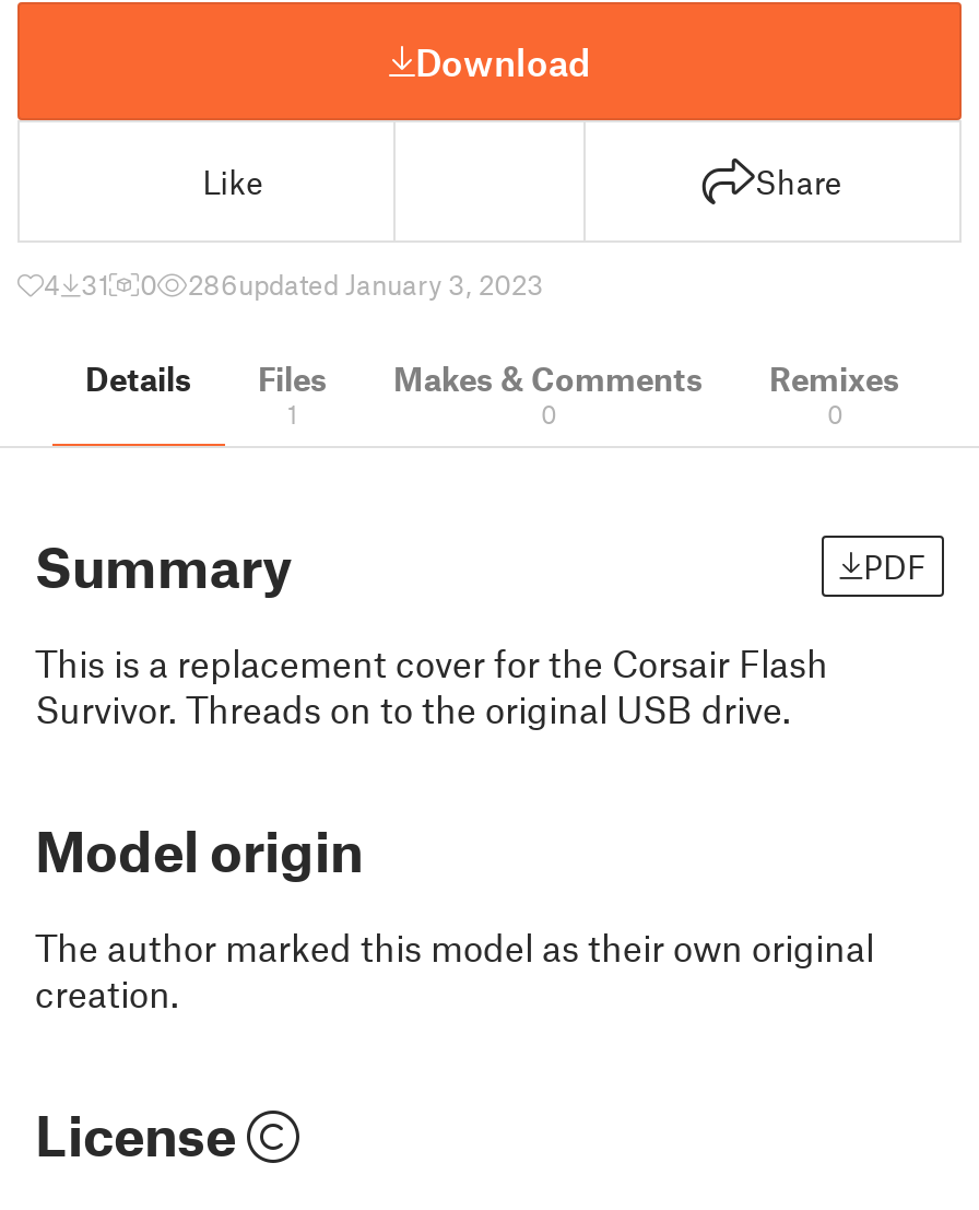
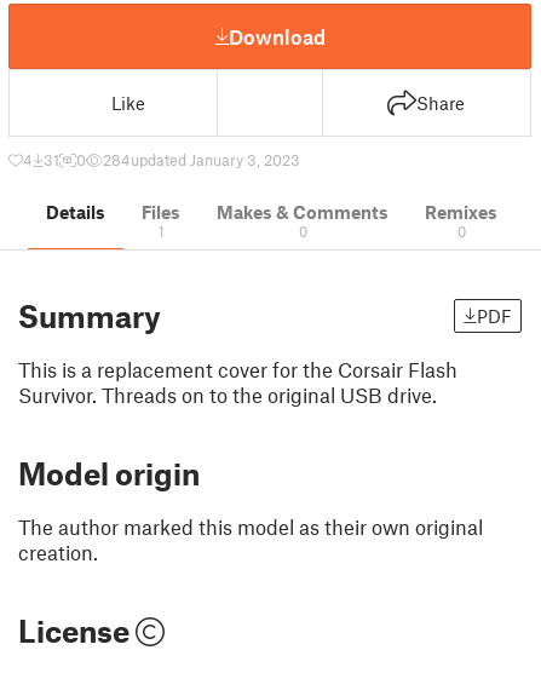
[188,267,544,302] 286updated January 3, 2023 -> [103,150,300,169] 284updated January 3, 2023

